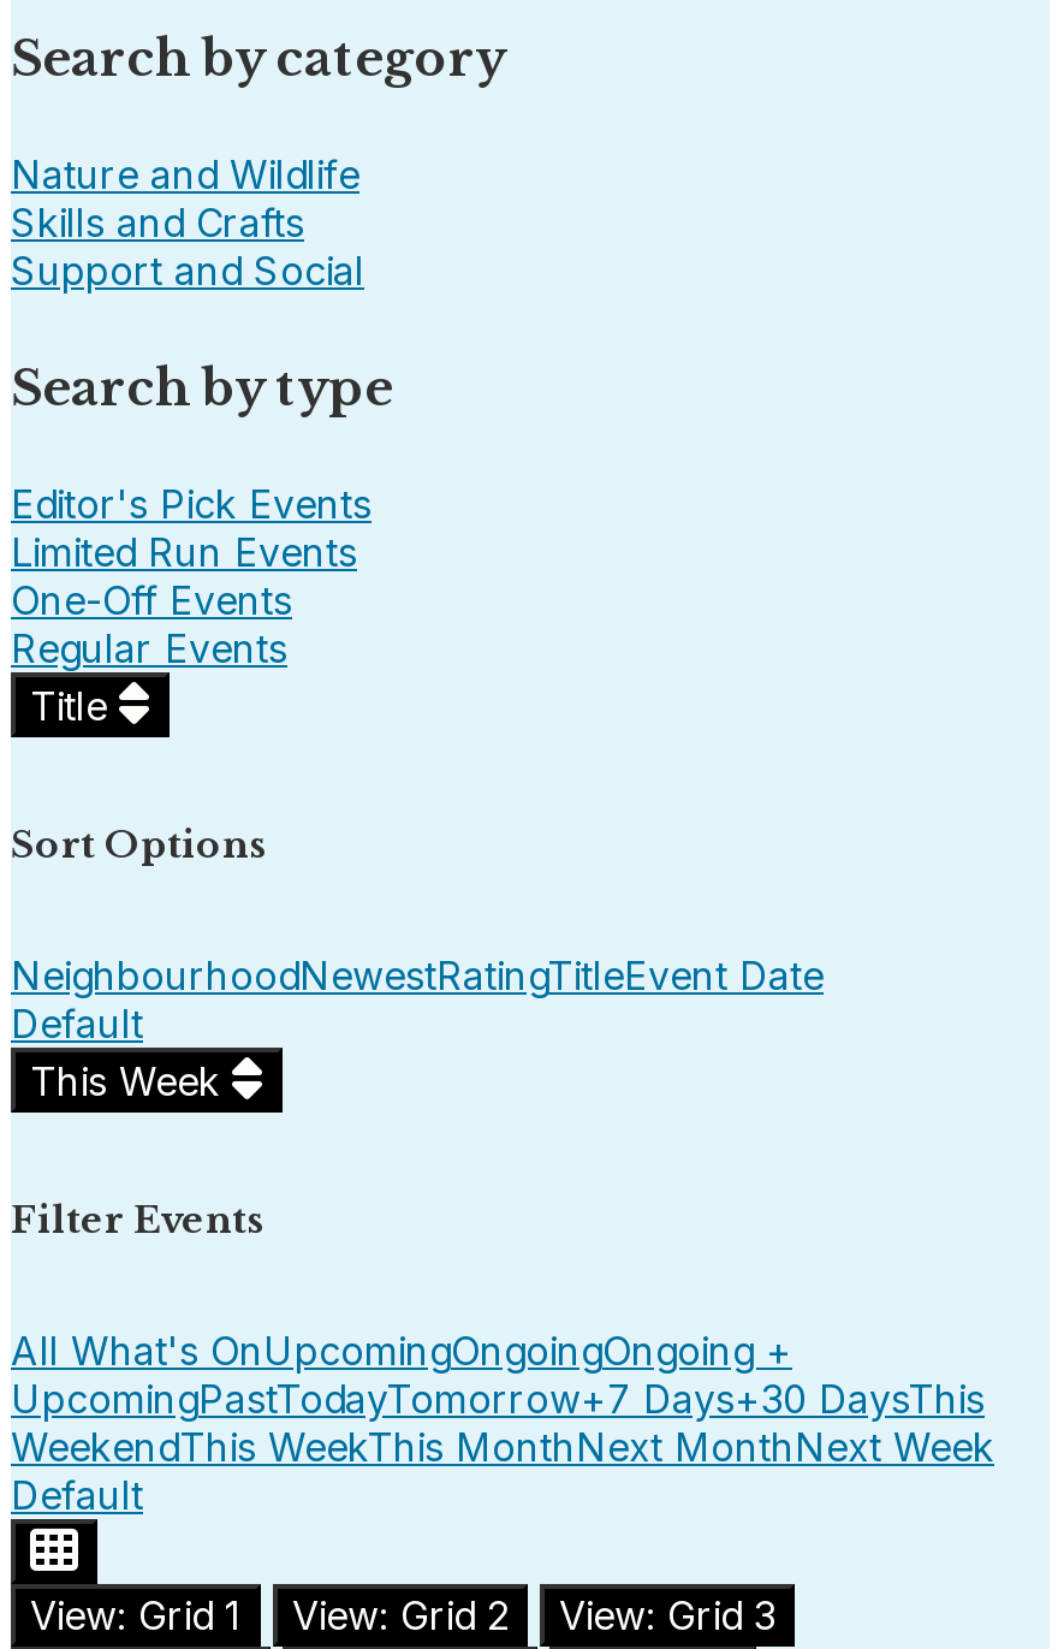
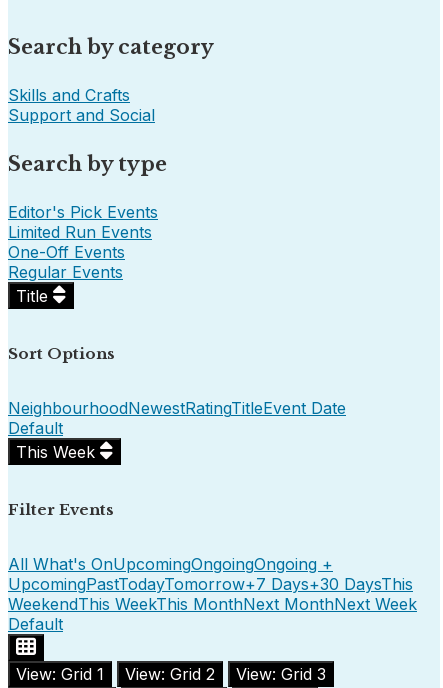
[11,151,359,199] Nature and Wildlife -> none

